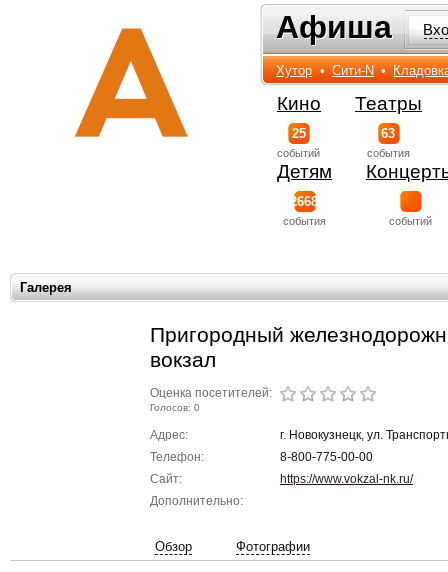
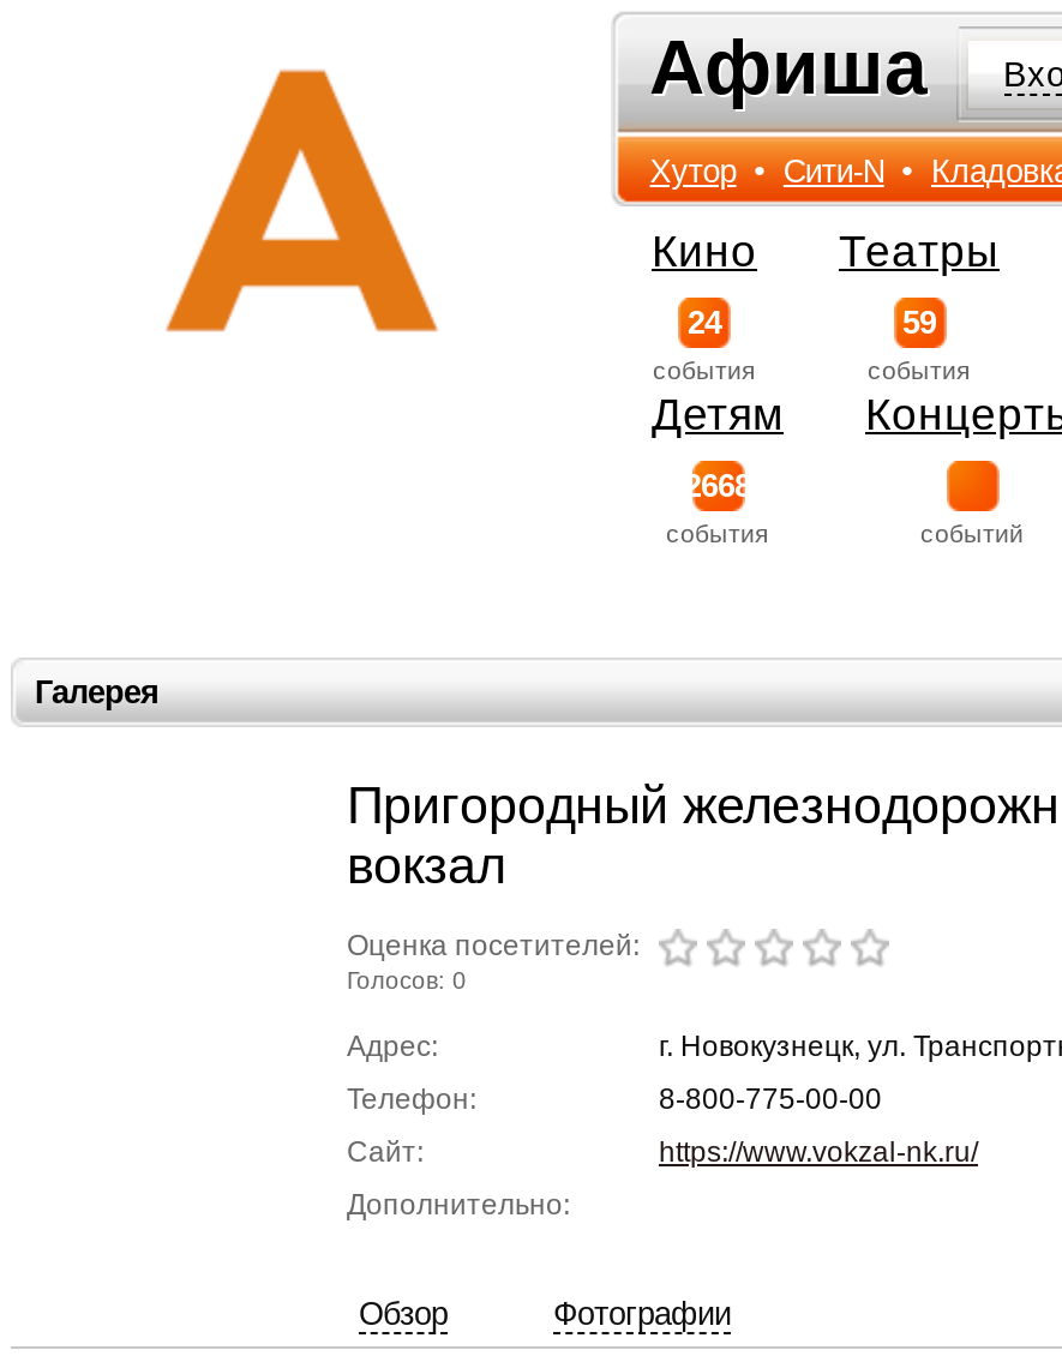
[277,126,320,159] 25 | событий -> [653,305,756,384] 24 | события
[381,126,395,141] 63 -> [902,305,936,341] 59

